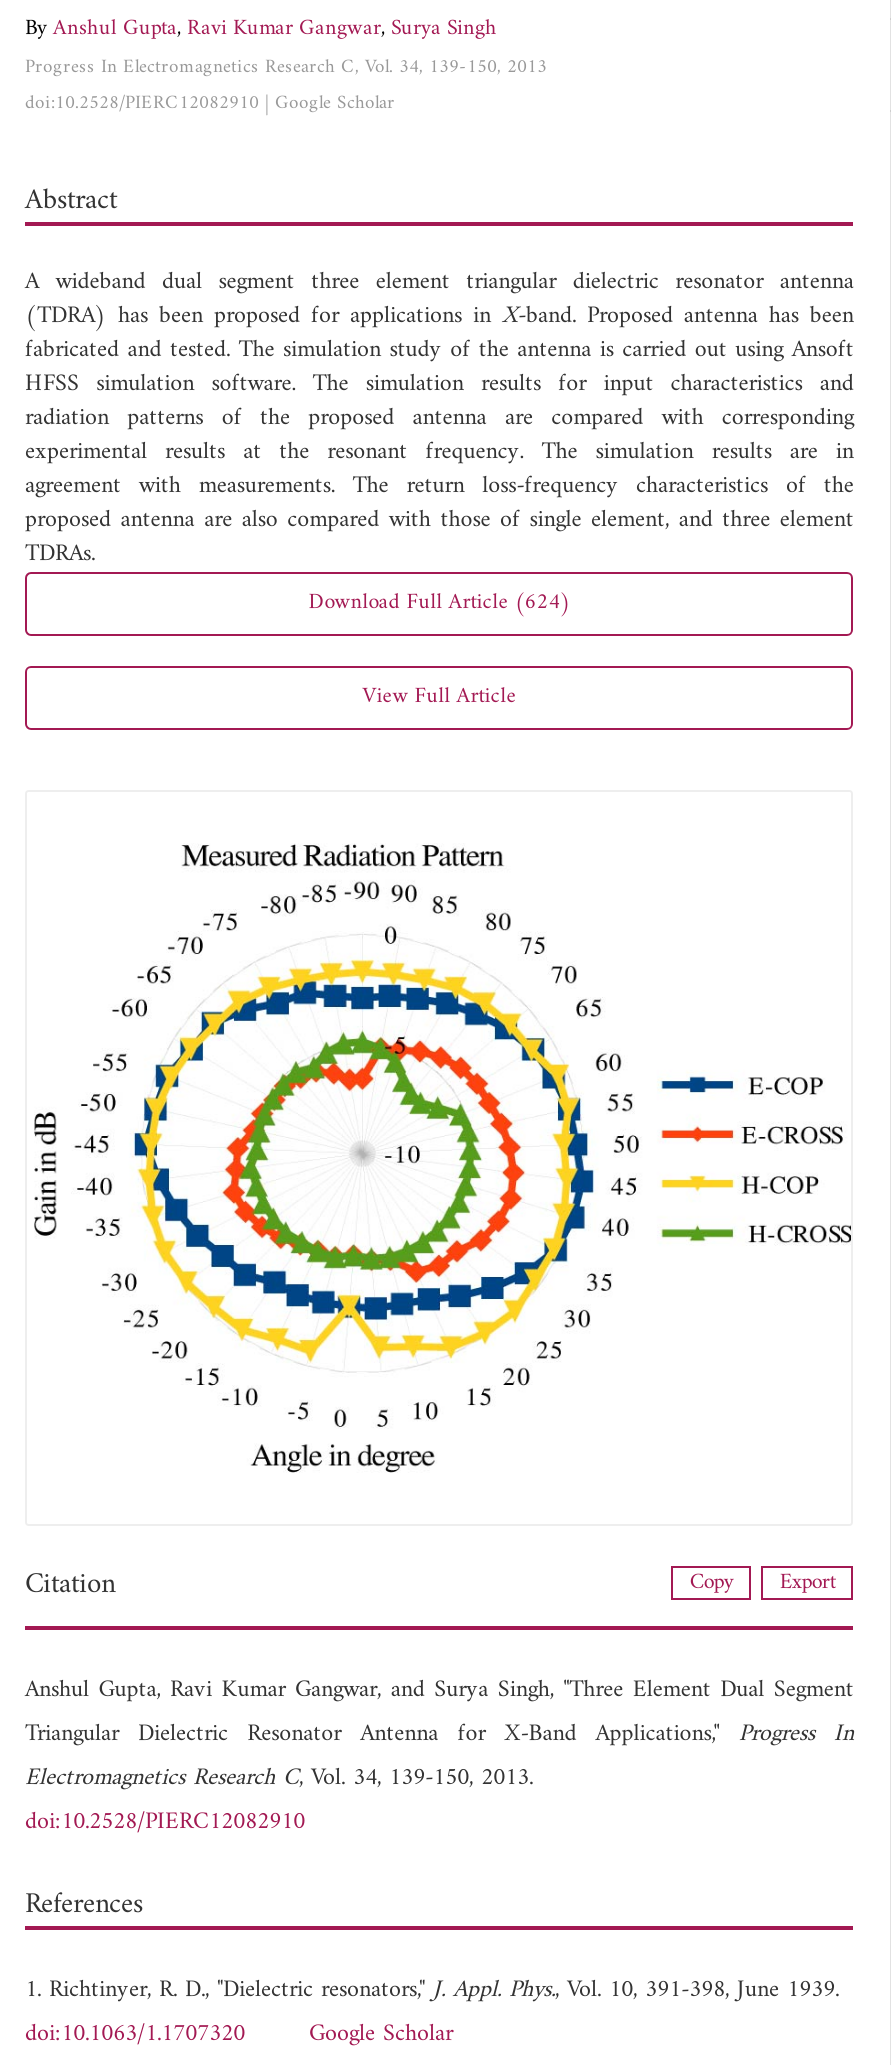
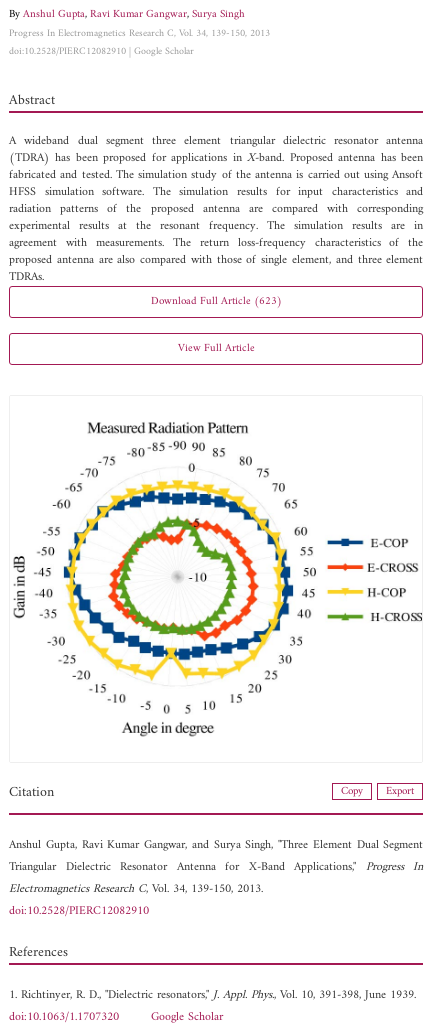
[308,583,570,621] Download Full Article (624) -> [151,291,282,310] Download Full Article (623)

